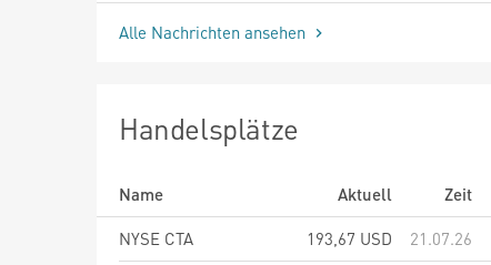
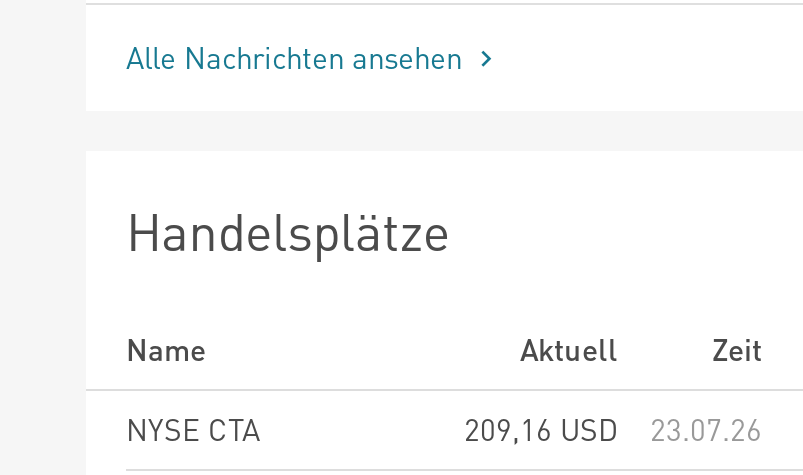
[307,227,392,249] 193,67 USD -> [464,408,618,448] 209,16 USD
[410,227,472,249] 21.07.26 -> [650,408,762,448] 23.07.26

